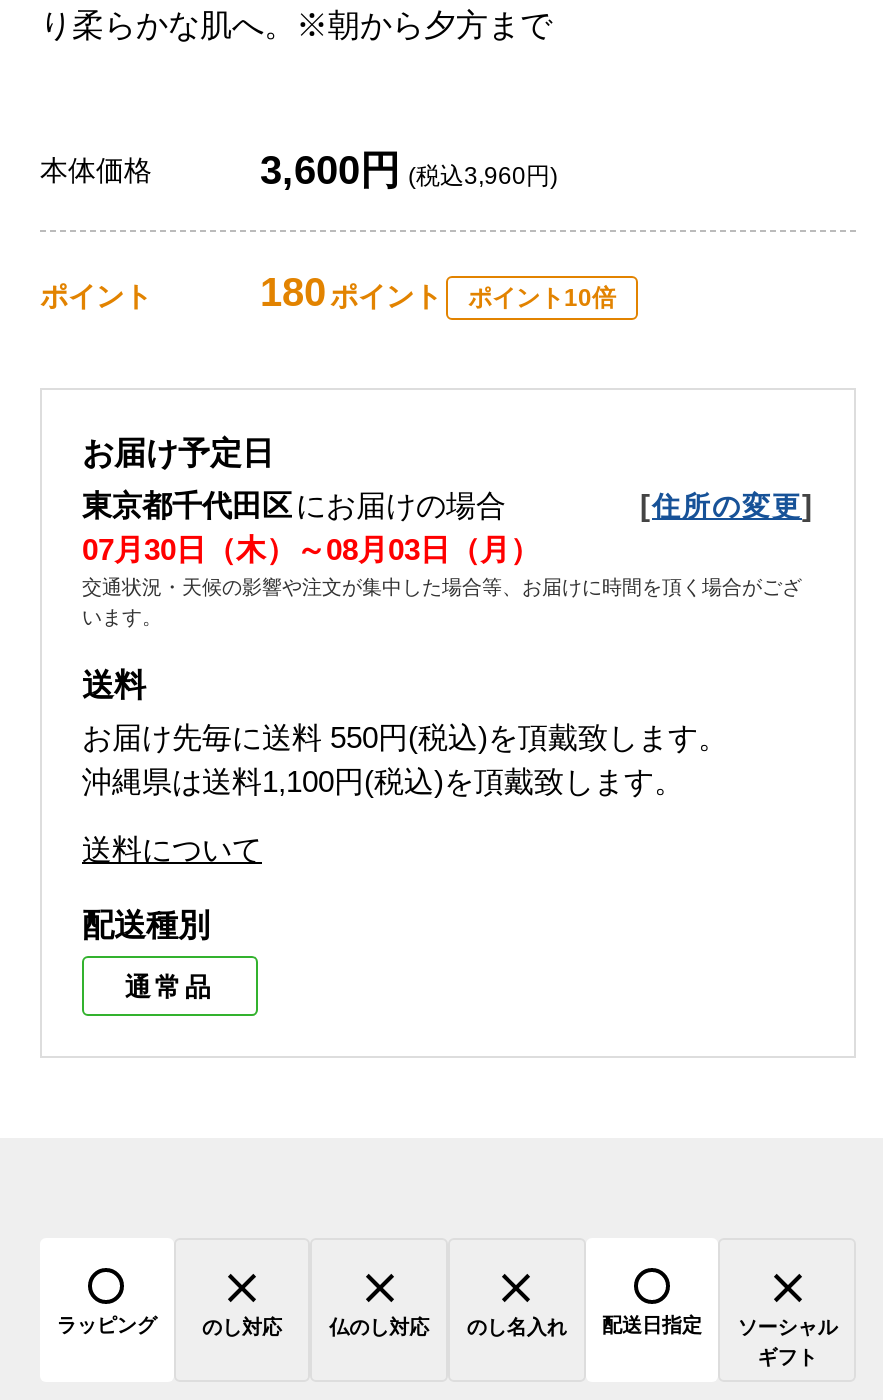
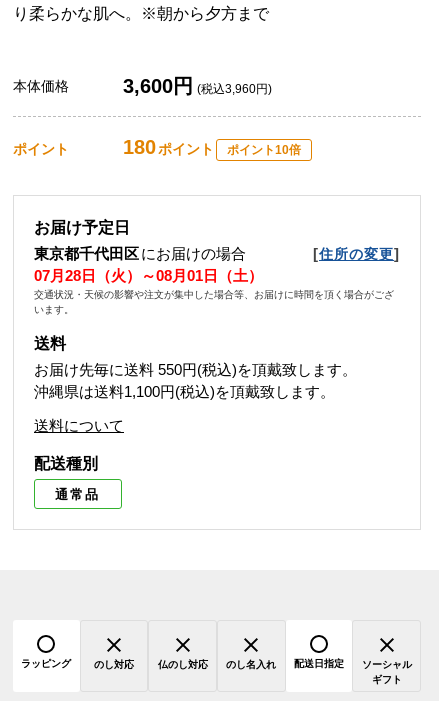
[82,533,540,567] 07月30日（木）～08月03日（月） -> [34,267,263,284] 07月28日（火）～08月01日（土）

